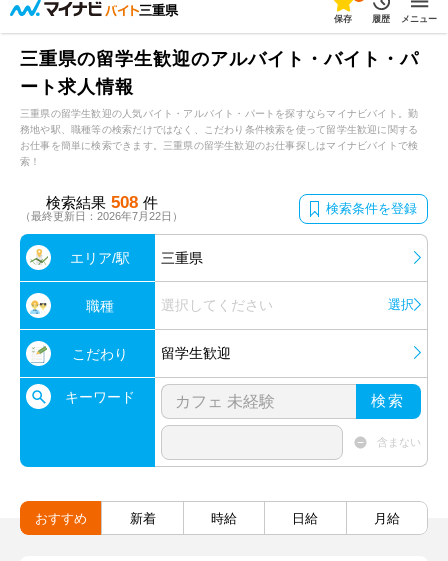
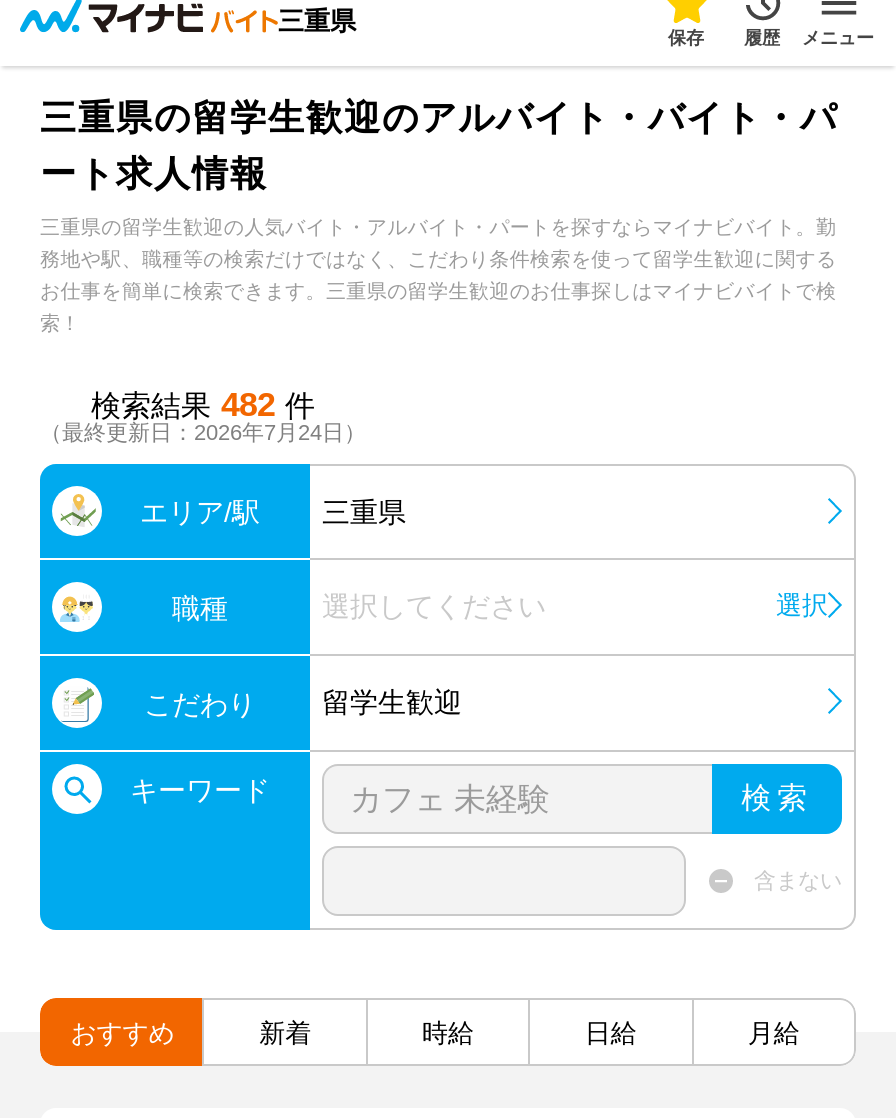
[20,193,417,222] 検索結果 508 件 | （最終更新日：2026年7月22日） | 検索条件を登録 -> [40,386,366,444] 検索結果 482 件 | （最終更新日：2026年7月24日）

